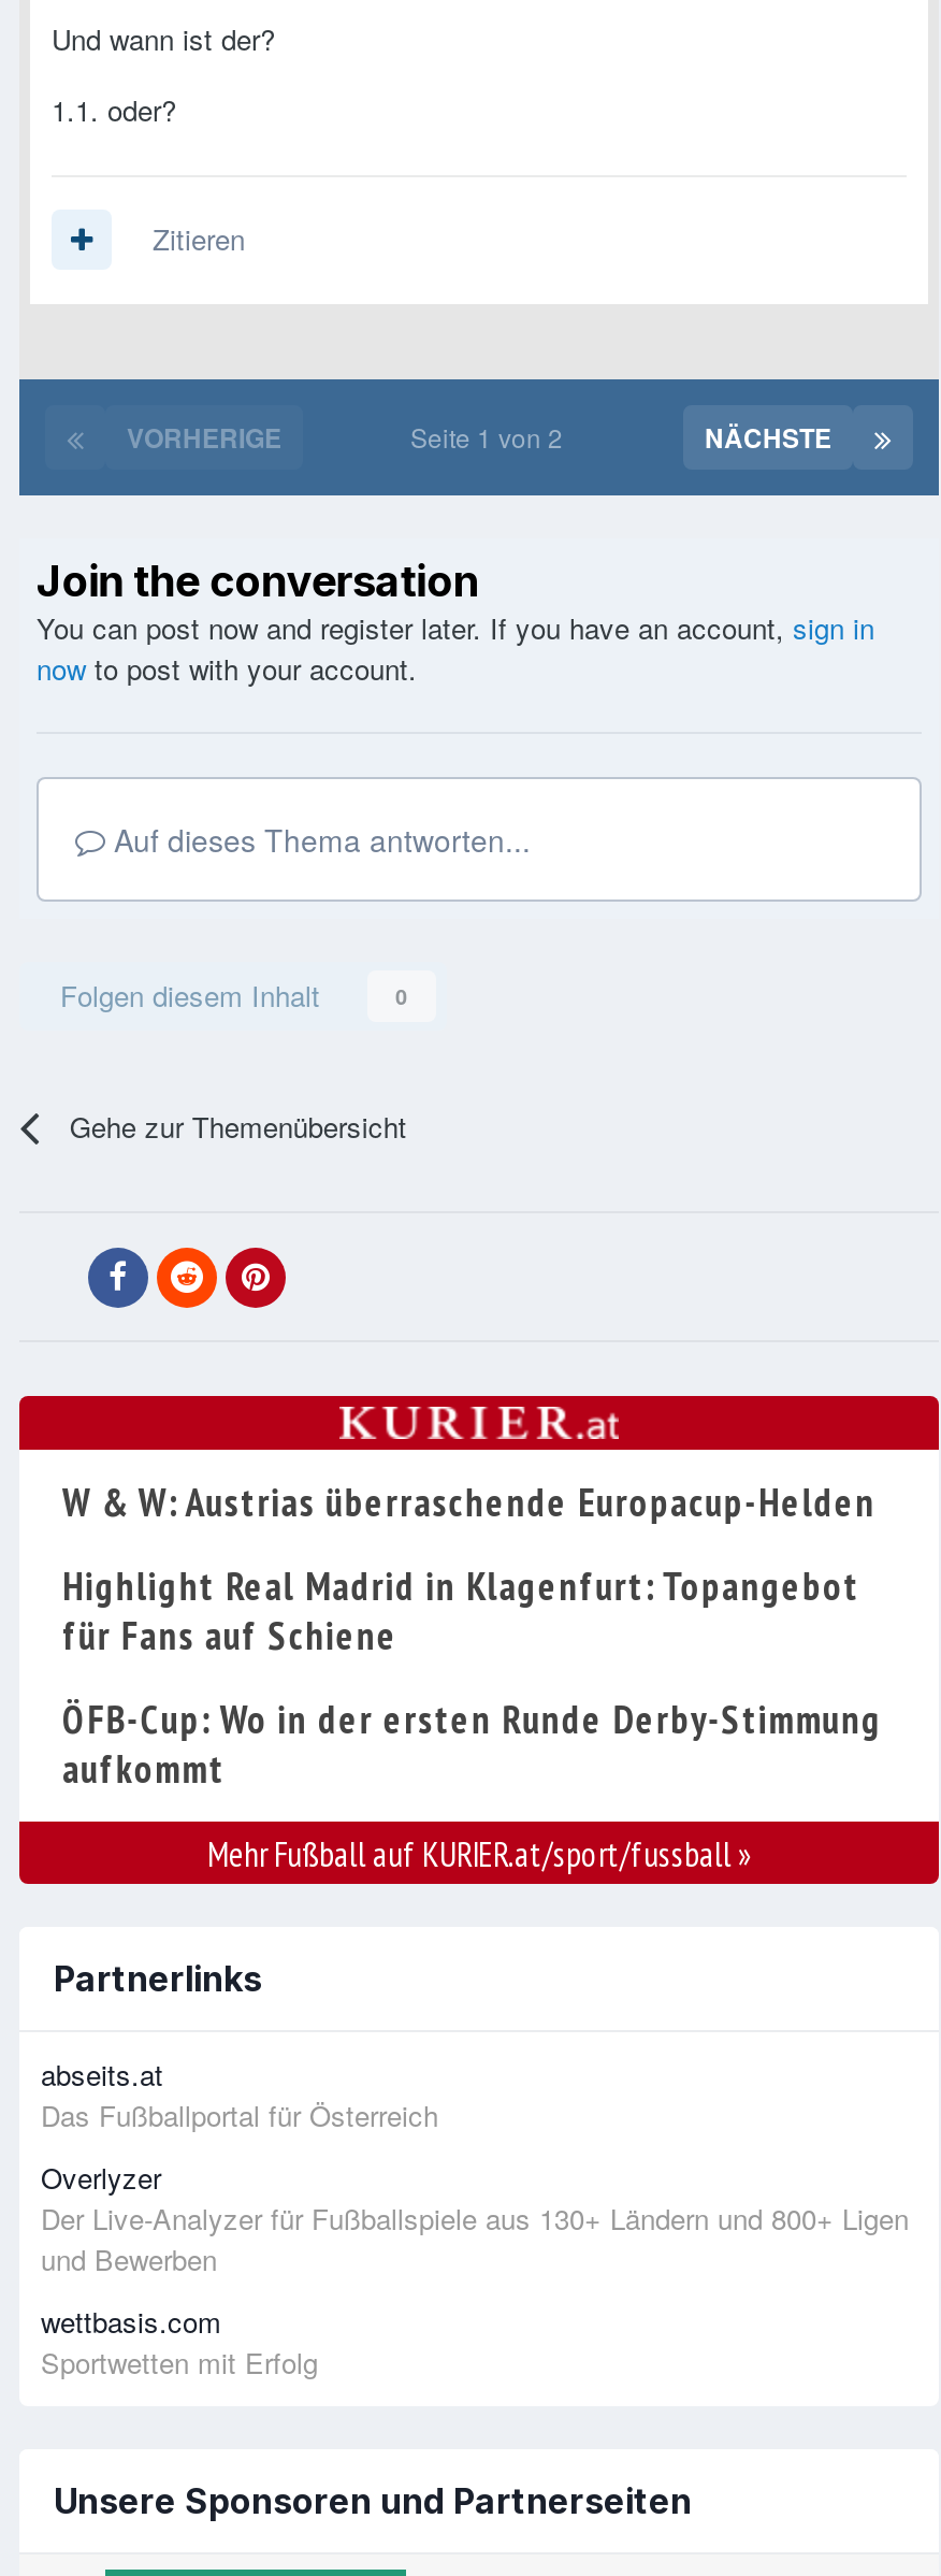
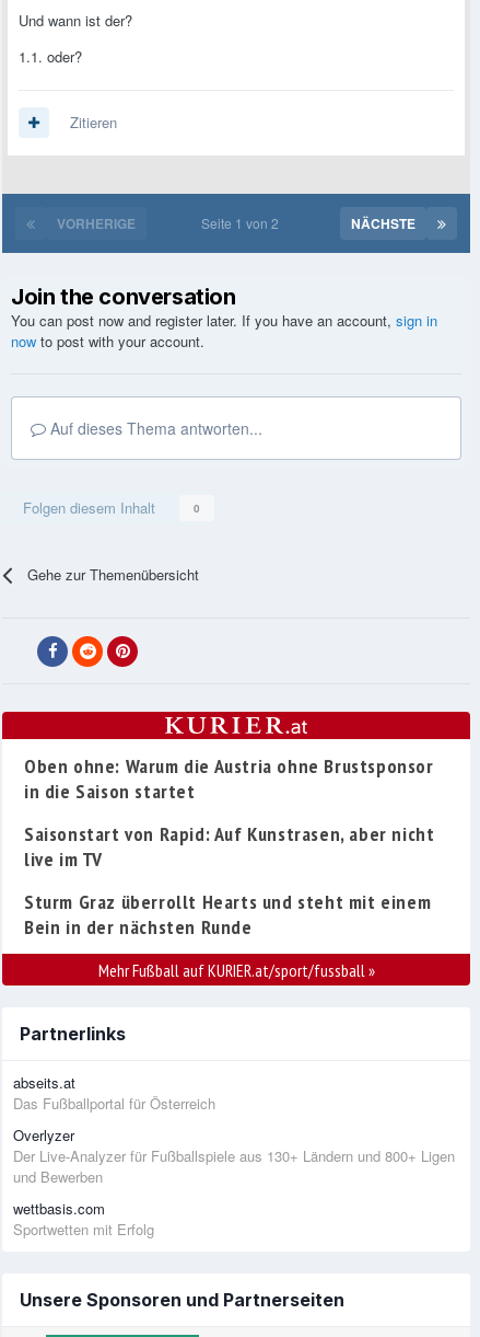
[62,1479,876,1528] W & W: Austrias überraschende Europacup-Helden -> [24,754,434,804] Oben ohne: Warum die Austria ohne Brustsponsor | in die Saison startet
[62,1562,860,1661] Highlight Real Madrid in Klagenfurt: Topangebot | für Fans auf Schiene -> [24,822,435,872] Saisonstart von Rapid: Auf Kunstrasen, aber nicht | live im TV
[62,1696,882,1794] ÖFB-Cup: Wo in der ersten Runde Derby-Stimmung | aufkommt -> [24,890,431,940] Sturm Graz überrollt Hearts und steht mit einem | Bein in der nächsten Runde

